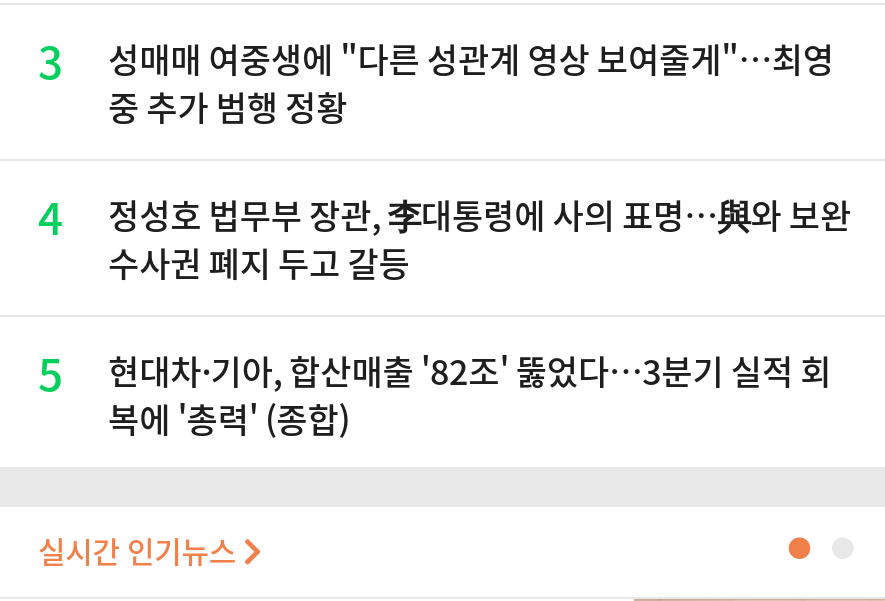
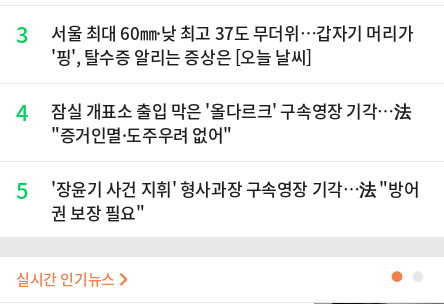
[108,33,834,131] 성매매 여중생에 "다른 성관계 영상 보여줄게"…최영 | 중 추가 범행 정황 -> [51,20,413,69] 서울 최대 60㎜·낮 최고 37도 무더위…갑자기 머리가 | '핑', 탈수증 알리는 증상은 [오늘 날씨]
[108,189,851,287] 정성호 법무부 장관, 李대통령에 사의 표명…與와 보완 | 수사권 폐지 두고 갈등 -> [51,98,410,147] 잠실 개표소 출입 막은 '올다르크' 구속영장 기각…法 | "증거인멸·도주우려 없어"
[108,345,831,443] 현대차·기아, 합산매출 '82조' 뚫었다…3분기 실적 회 | 복에 '총력' (종합) -> [51,176,419,225] '장윤기 사건 지휘' 형사과장 구속영장 기각…法 "방어 | 권 보장 필요"

